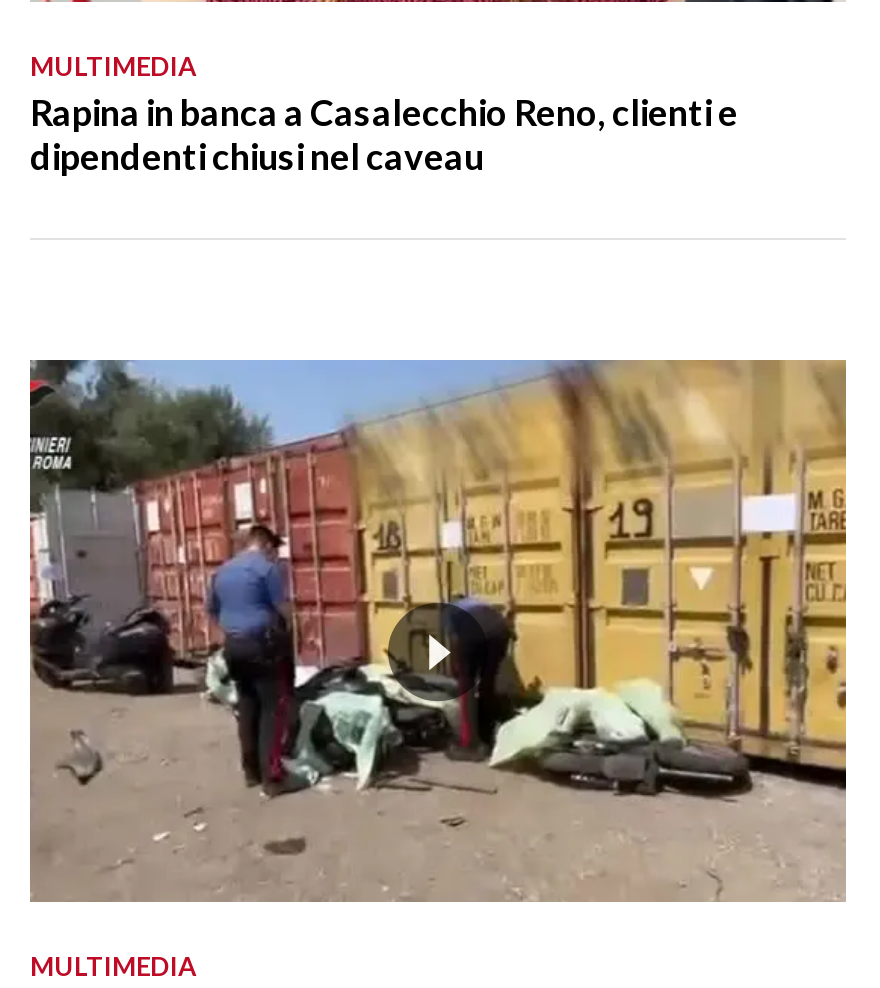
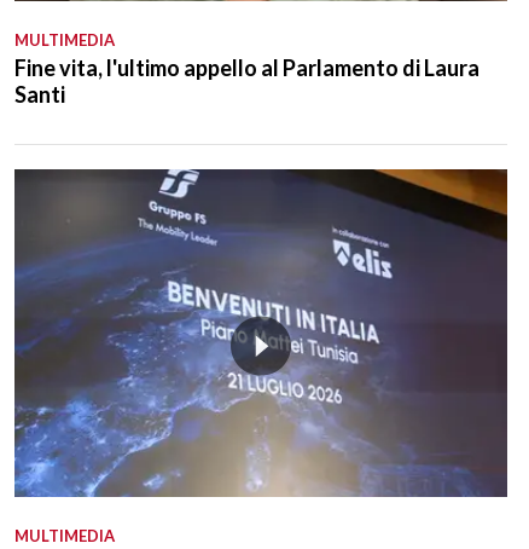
[30,90,738,178] Rapina in banca a Casalecchio Reno, clienti e | dipendenti chiusi nel caveau -> [14,55,479,108] Fine vita, l'ultimo appello al Parlamento di Laura | Santi
[28,358,848,902] [image] -> [13,168,508,498] [image]

